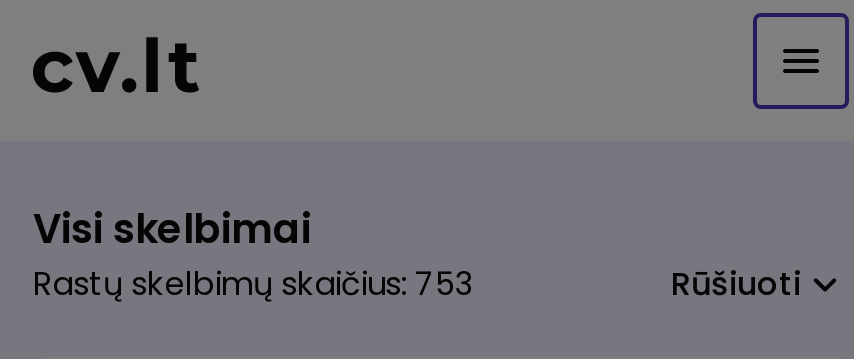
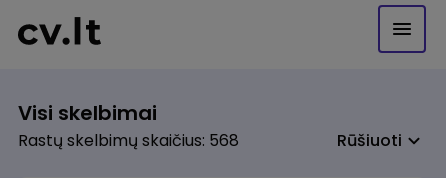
[33,261,473,307] Rastų skelbimų skaičius: 753 -> [18,129,239,152] Rastų skelbimų skaičius: 568

